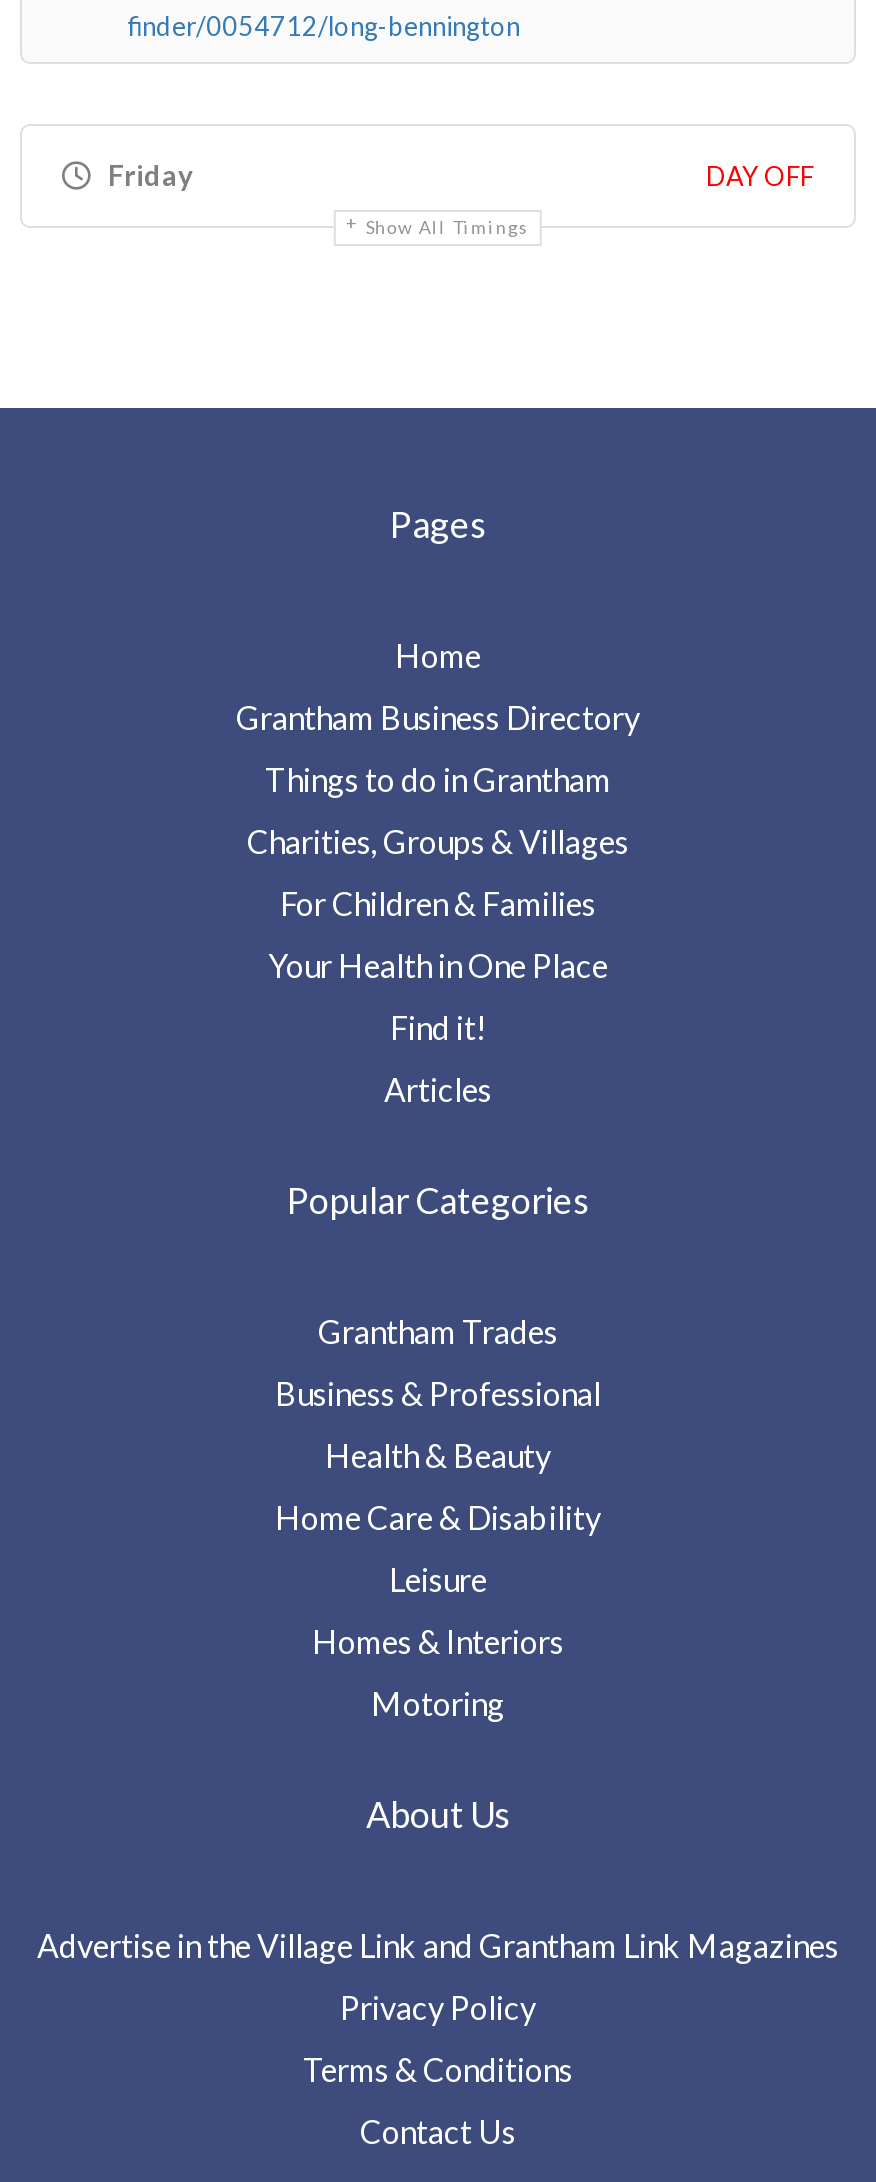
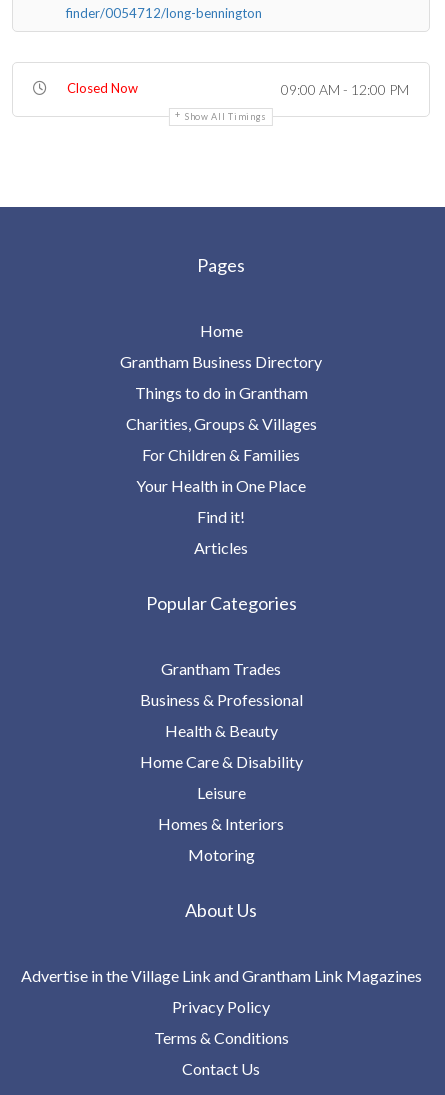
[102,157,814,191] Friday | DAY OFF -> [67,79,409,97] Closed Now | 09:00 AM - 12:00 PM

